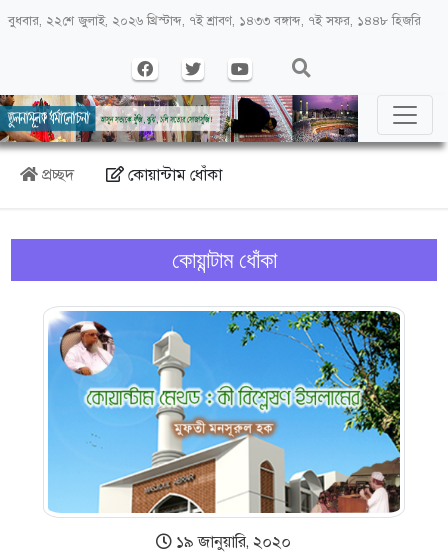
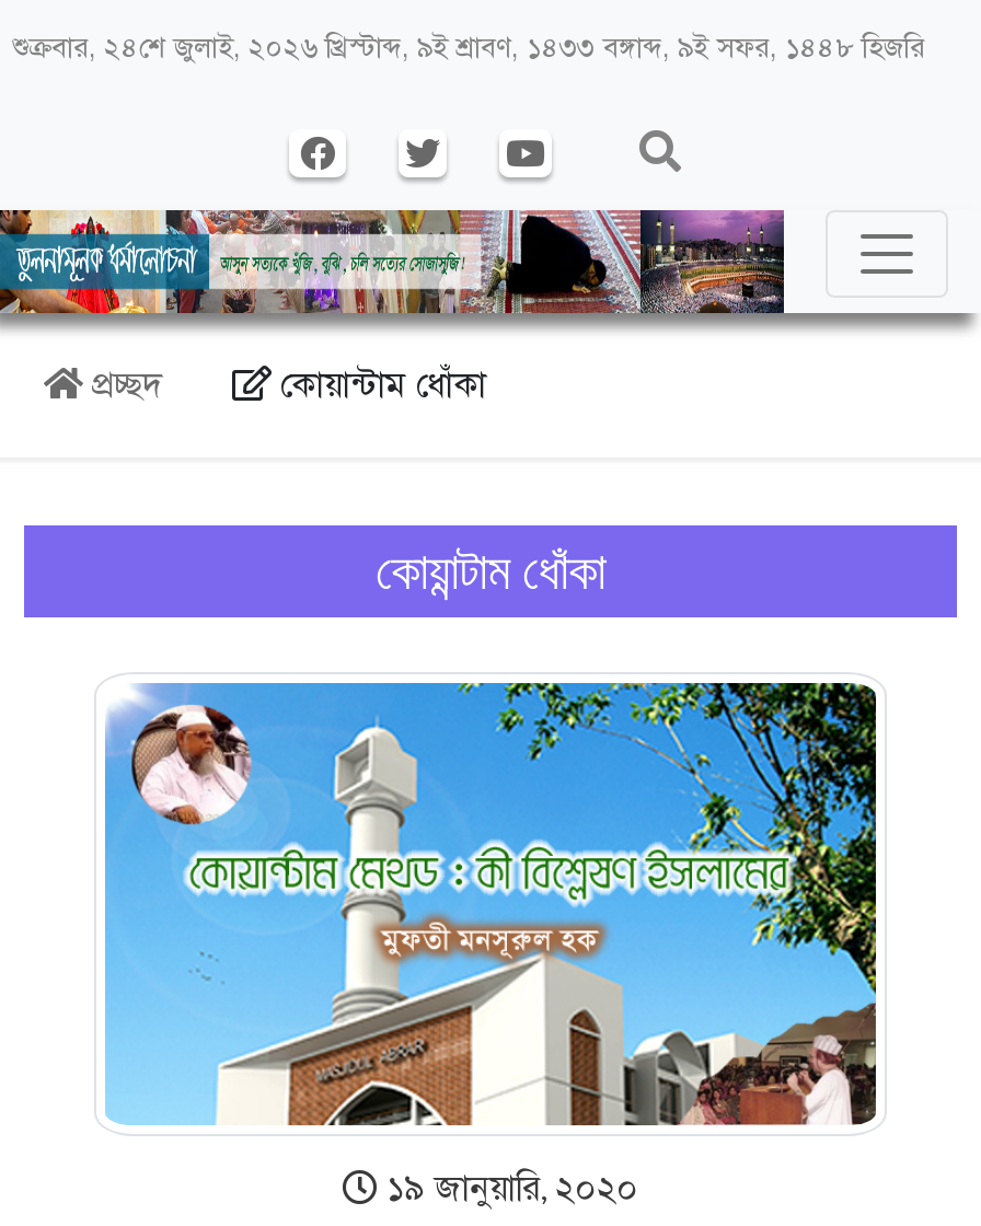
[7,13,420,29] বুধবার, ২২শে জুলাই, ২০২৬ খ্রিস্টাব্দ, ৭ই শ্রাবণ, ১৪৩৩ বঙ্গাব্দ, ৭ই সফর, ১৪৪৮ হিজরি -> [12,31,925,66] শুক্রবার, ২৪শে জুলাই, ২০২৬ খ্রিস্টাব্দ, ৯ই শ্রাবণ, ১৪৩৩ বঙ্গাব্দ, ৯ই সফর, ১৪৪৮ হিজরি

